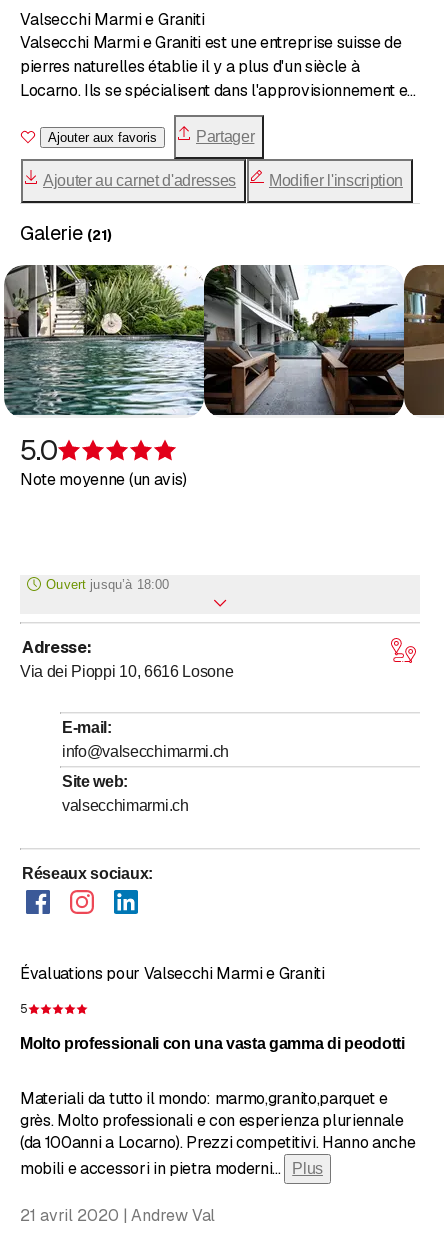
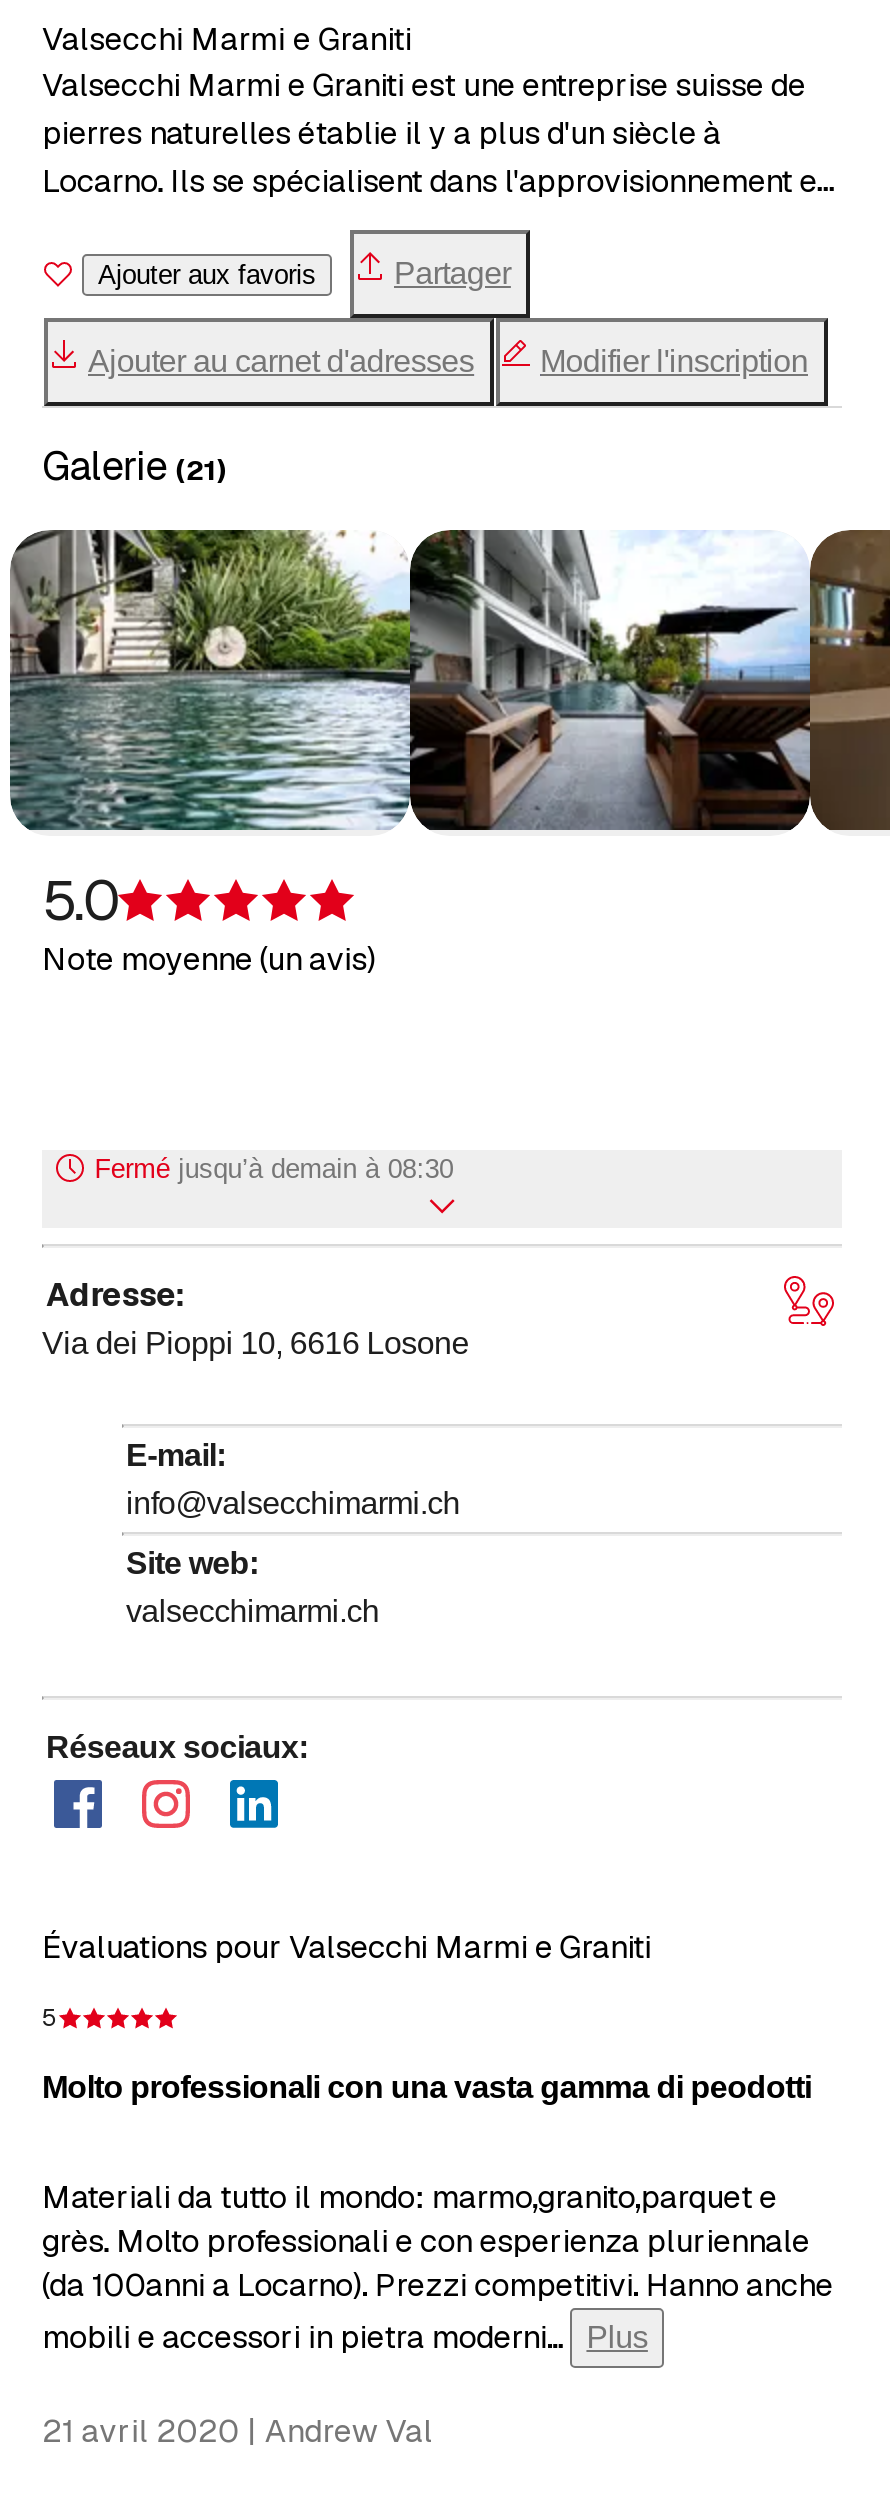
[46,577,169,592] Ouvert jusqu’à 18:00 -> [94,1154,453,1184] Fermé jusqu’à demain à 08:30

